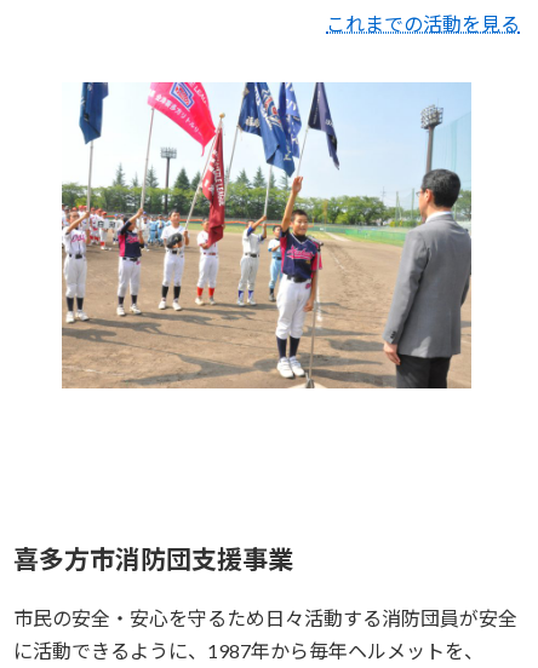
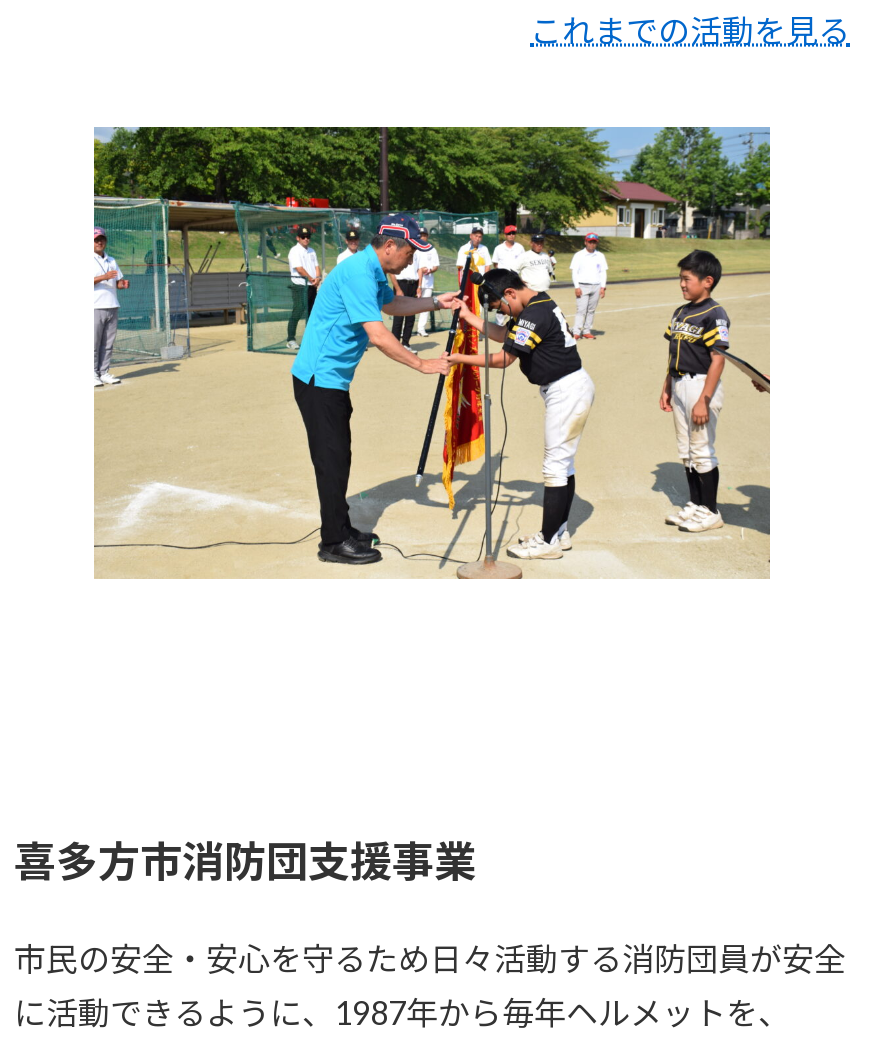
[62,81,473,390] [image] -> [92,125,772,581] [image]

